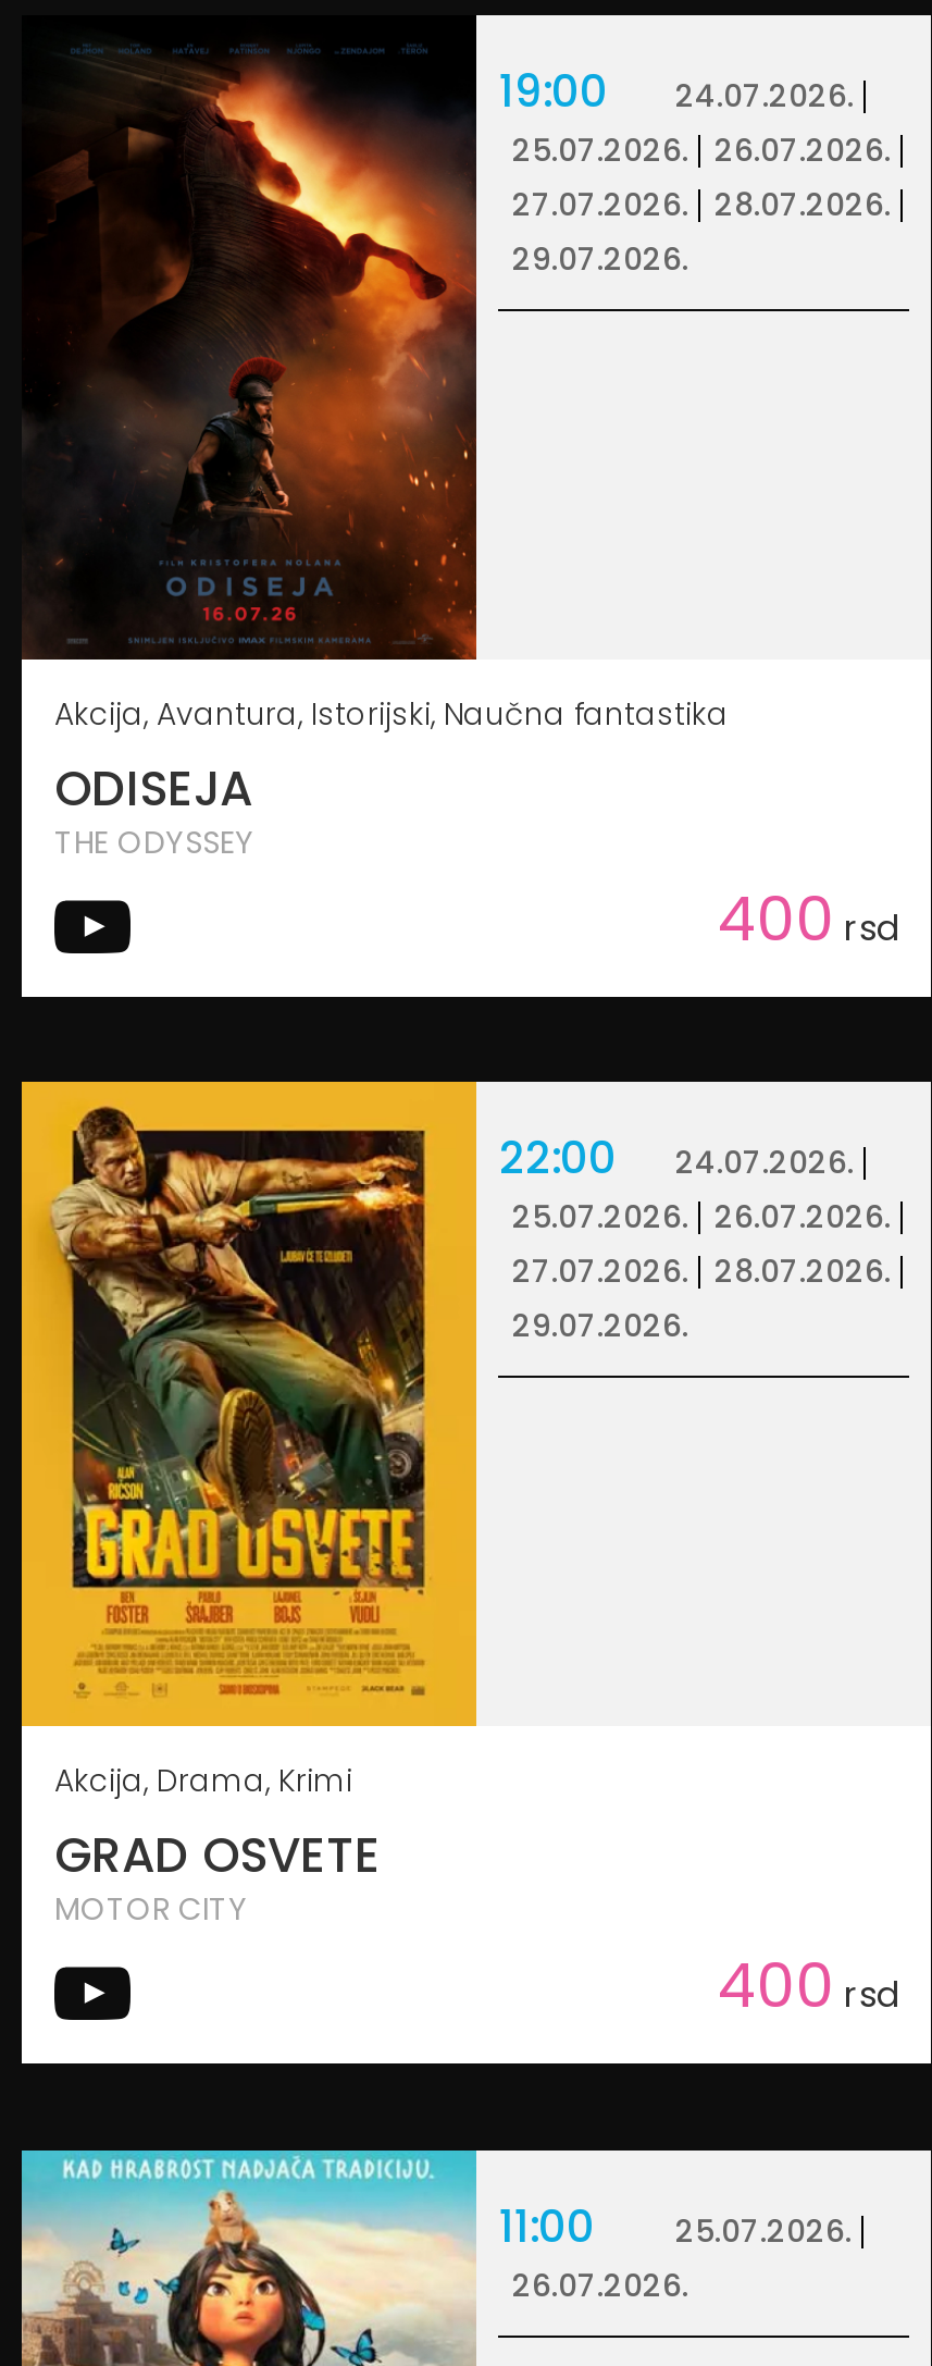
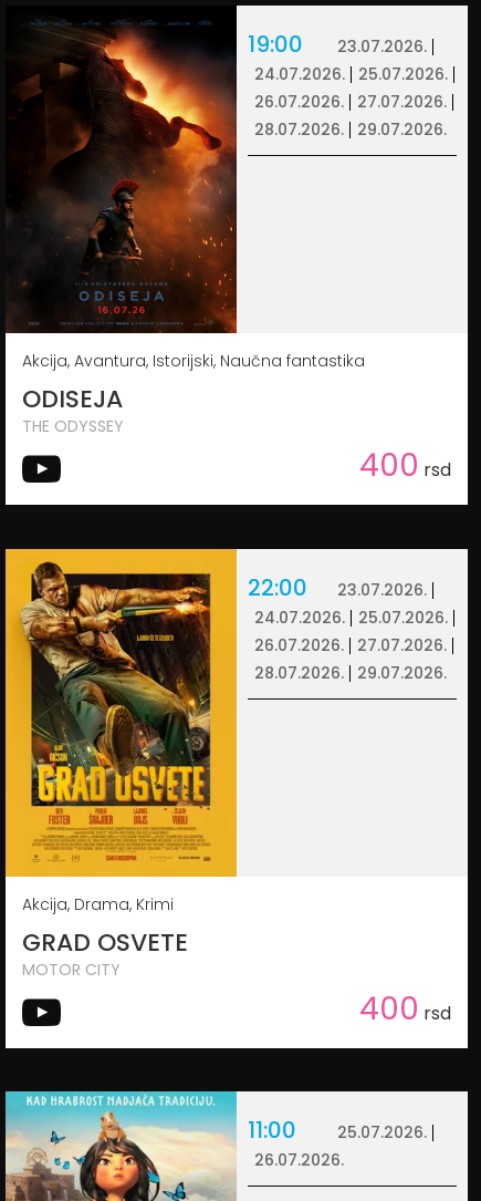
[512,74,891,281] 24.07.2026. | 25.07.2026. 26.07.2026. | 27.07.2026. 28.07.2026. | 29.07.2026. -> [255,36,448,141] 23.07.2026. | 24.07.2026. 25.07.2026. | 26.07.2026. 27.07.2026. | 28.07.2026. 29.07.2026.
[512,1141,891,1348] 24.07.2026. | 25.07.2026. 26.07.2026. | 27.07.2026. 28.07.2026. | 29.07.2026. -> [255,579,448,684] 23.07.2026. | 24.07.2026. 25.07.2026. | 26.07.2026. 27.07.2026. | 28.07.2026. 29.07.2026.

